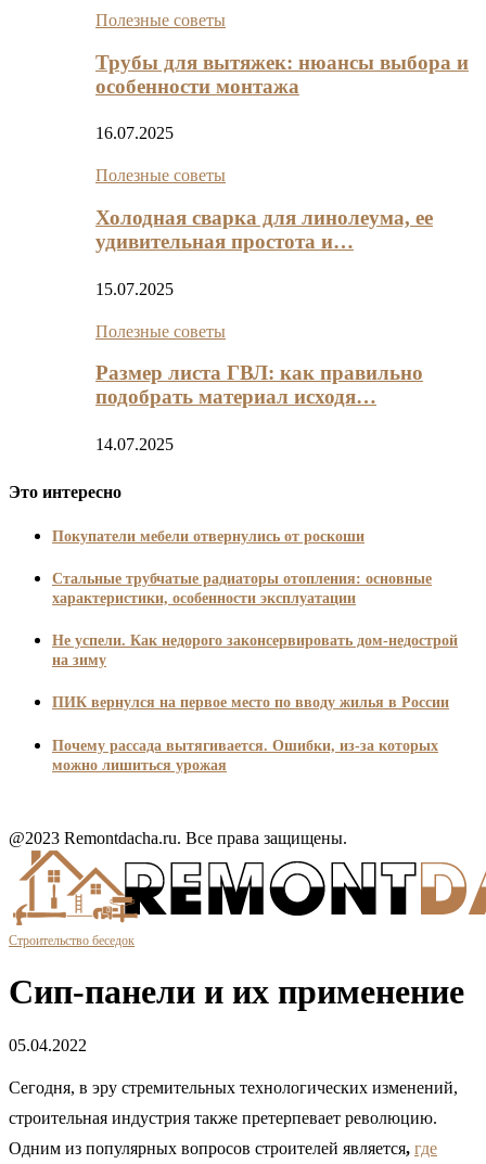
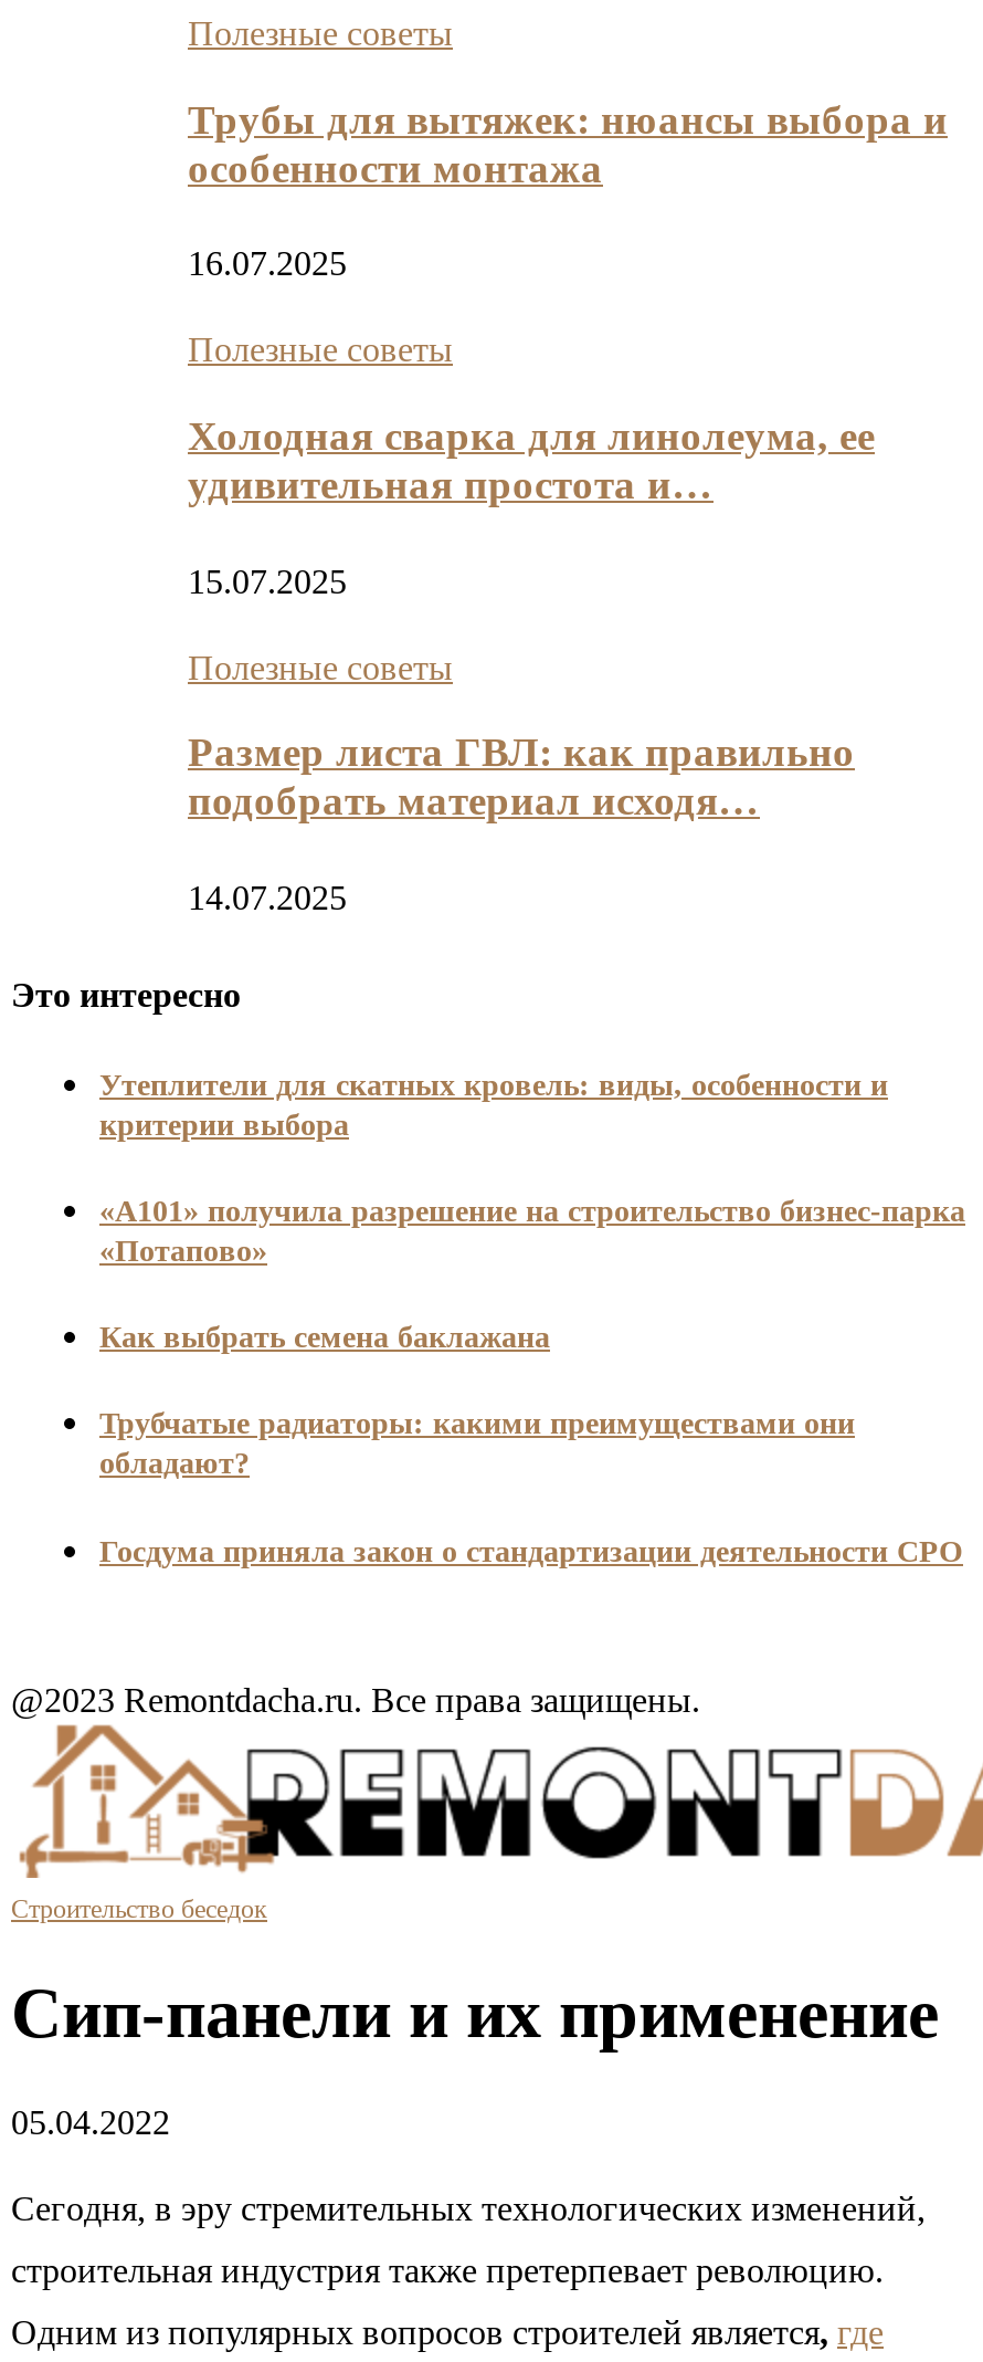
[52,528,364,544] Покупатели мебели отвернулись от роскоши -> [99,1068,888,1141] Утеплители для скатных кровель: виды, особенности и | критерии выбора
[52,571,432,606] Стальные трубчатые радиаторы отопления: основные | характеристики, особенности эксплуатации -> [99,1195,965,1268] «А101» получила разрешение на строительство бизнес-парка | «Потапово»
[52,633,458,668] Не успели. Как недорого законсервировать дом-недострой | на зиму -> [99,1321,550,1354] Как выбрать семена баклажана
[52,695,449,711] ПИК вернулся на первое место по вводу жилья в России -> [99,1408,855,1481] Трубчатые радиаторы: какими преимуществами они | обладают?
[52,737,438,773] Почему рассада вытягивается. Ошибки, из-за которых | можно лишиться урожая -> [99,1535,963,1568] Госдума приняла закон о стандартизации деятельности СРО

